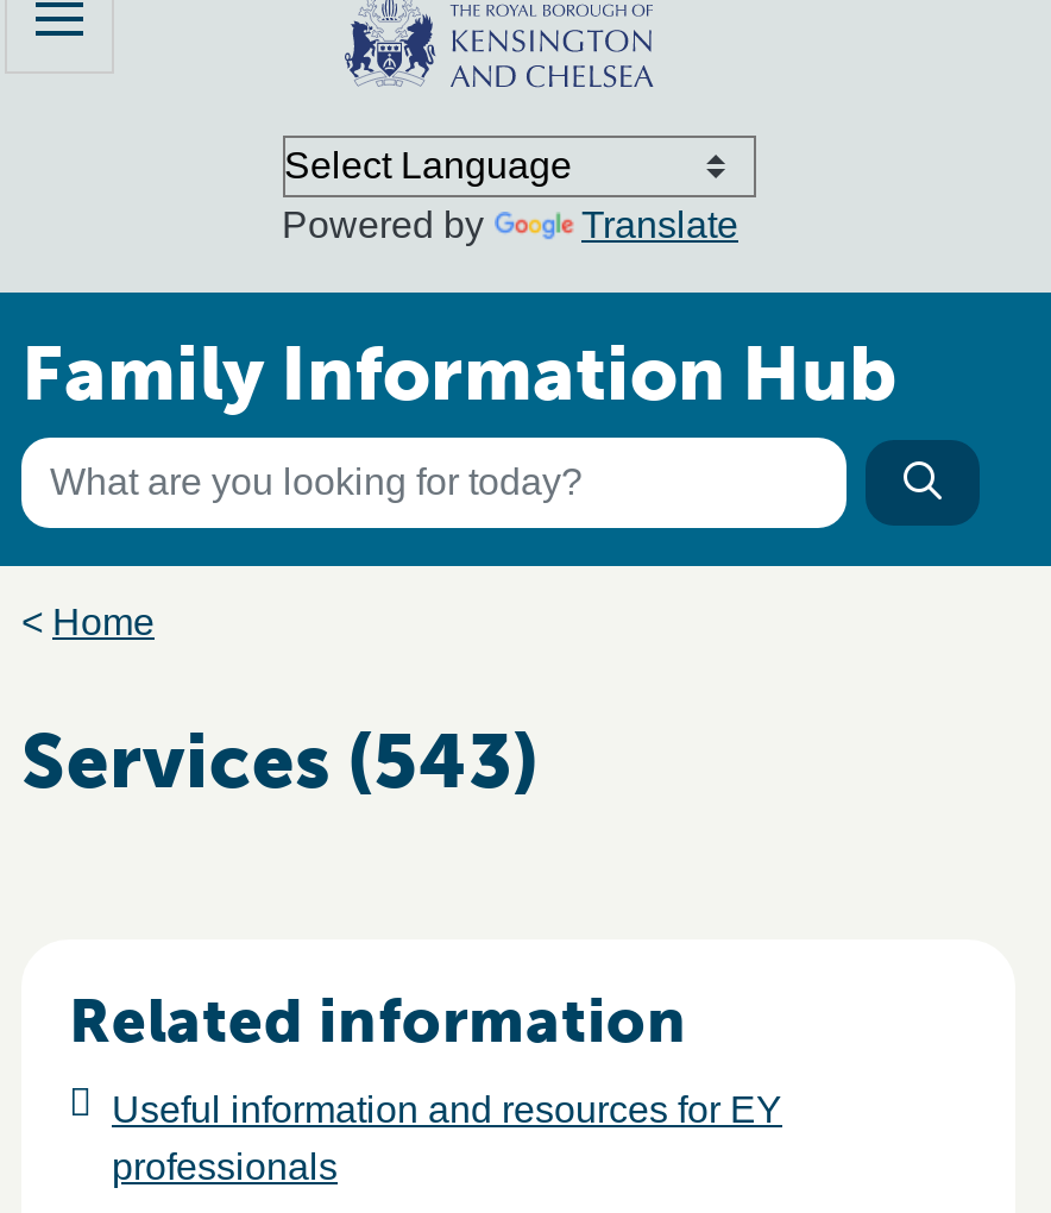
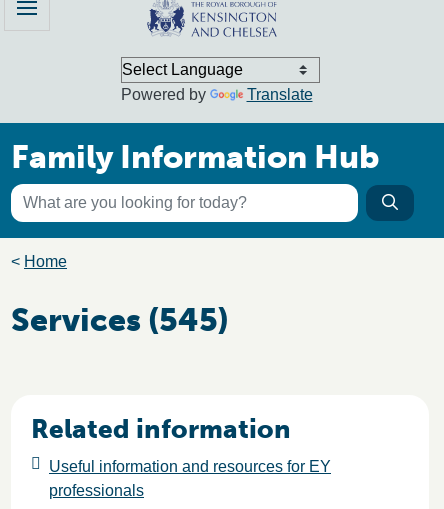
[21,716,540,806] Services (543) -> [11,301,229,339] Services (545)

